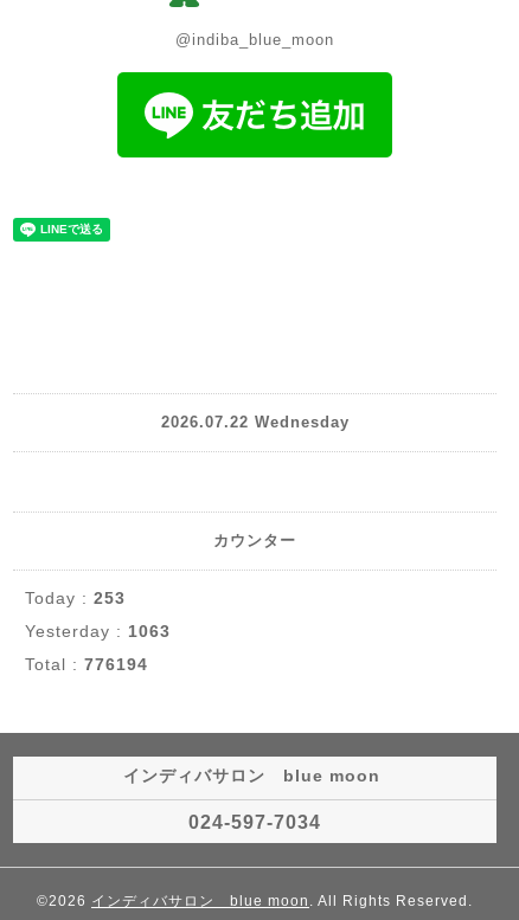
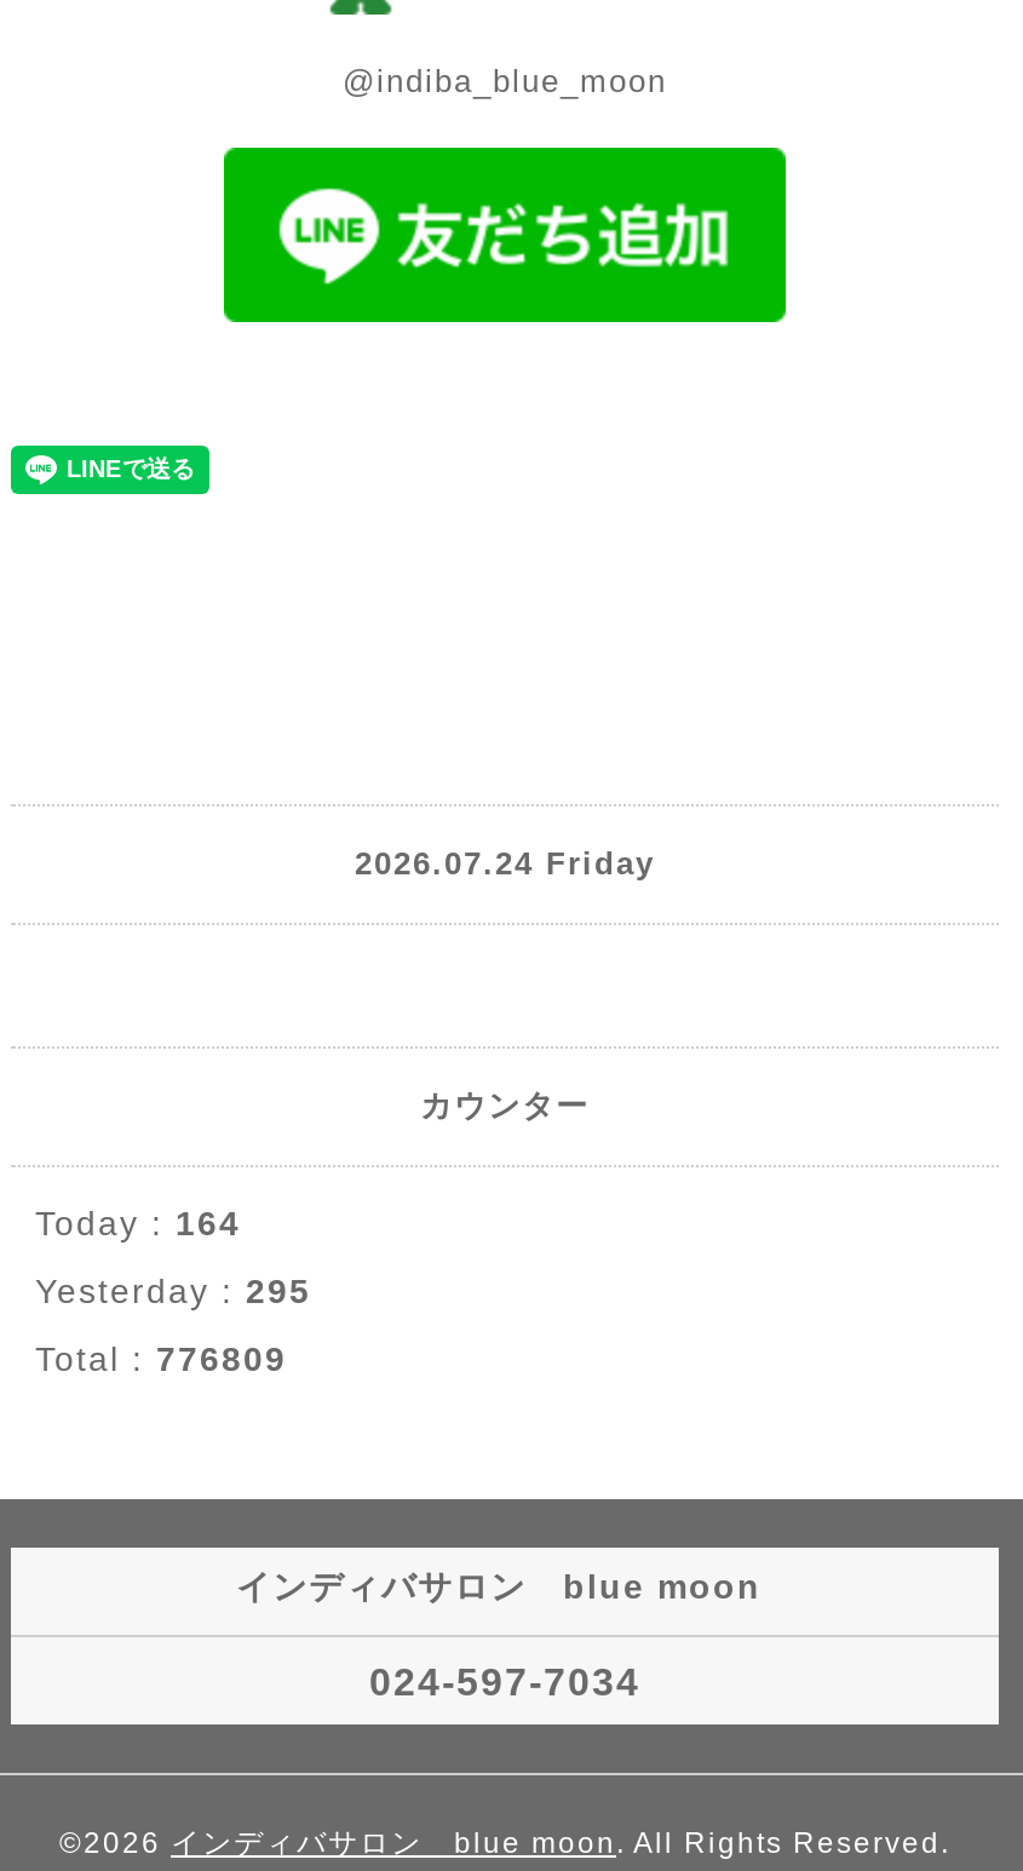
[161,414,349,431] 2026.07.22 Wednesday -> [355,846,655,883] 2026.07.24 Friday
[25,588,126,607] Today : 253 -> [35,1203,241,1242] Today : 164
[25,622,171,640] Yesterday : 1063 -> [35,1271,311,1310] Yesterday : 295
[25,655,148,674] Total : 776194 -> [35,1339,287,1378] Total : 776809

